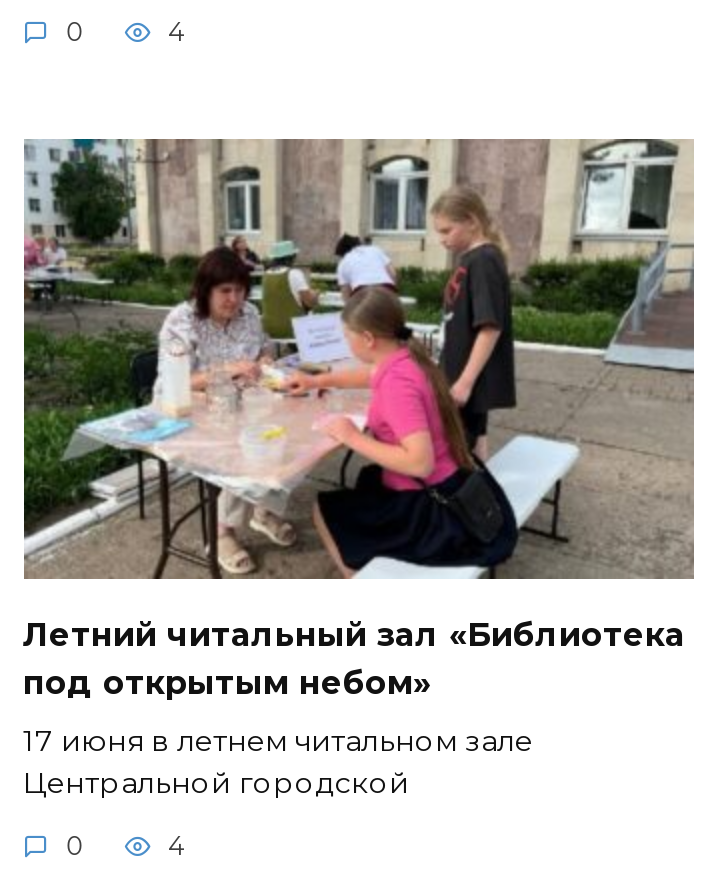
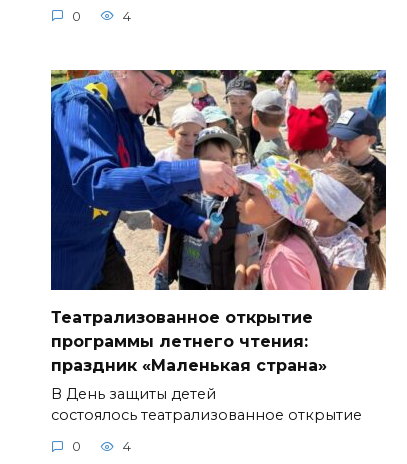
[22,136,694,701] [image] | Летний читальный зал «Библиотека | под открытым небом» -> [50,69,387,375] [image] | Театрализованное открытие | программы летнего чтения: | праздник «Маленькая страна»
[23,722,533,800] 17 июня в летнем читальном зале | Центральной городской -> [50,385,361,424] В День защиты детей | состоялось театрализованное открытие

